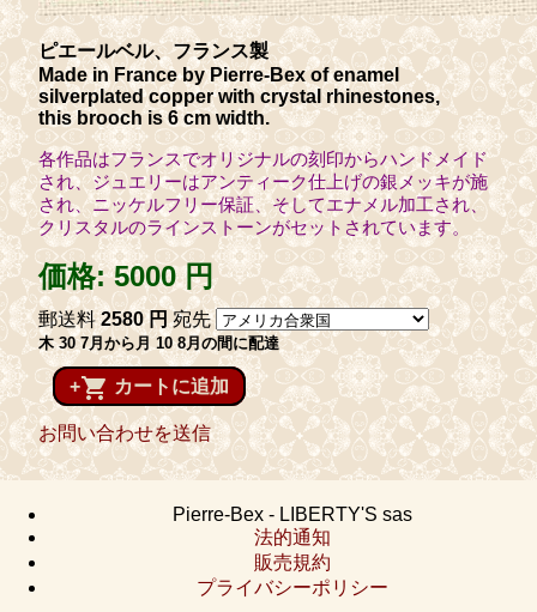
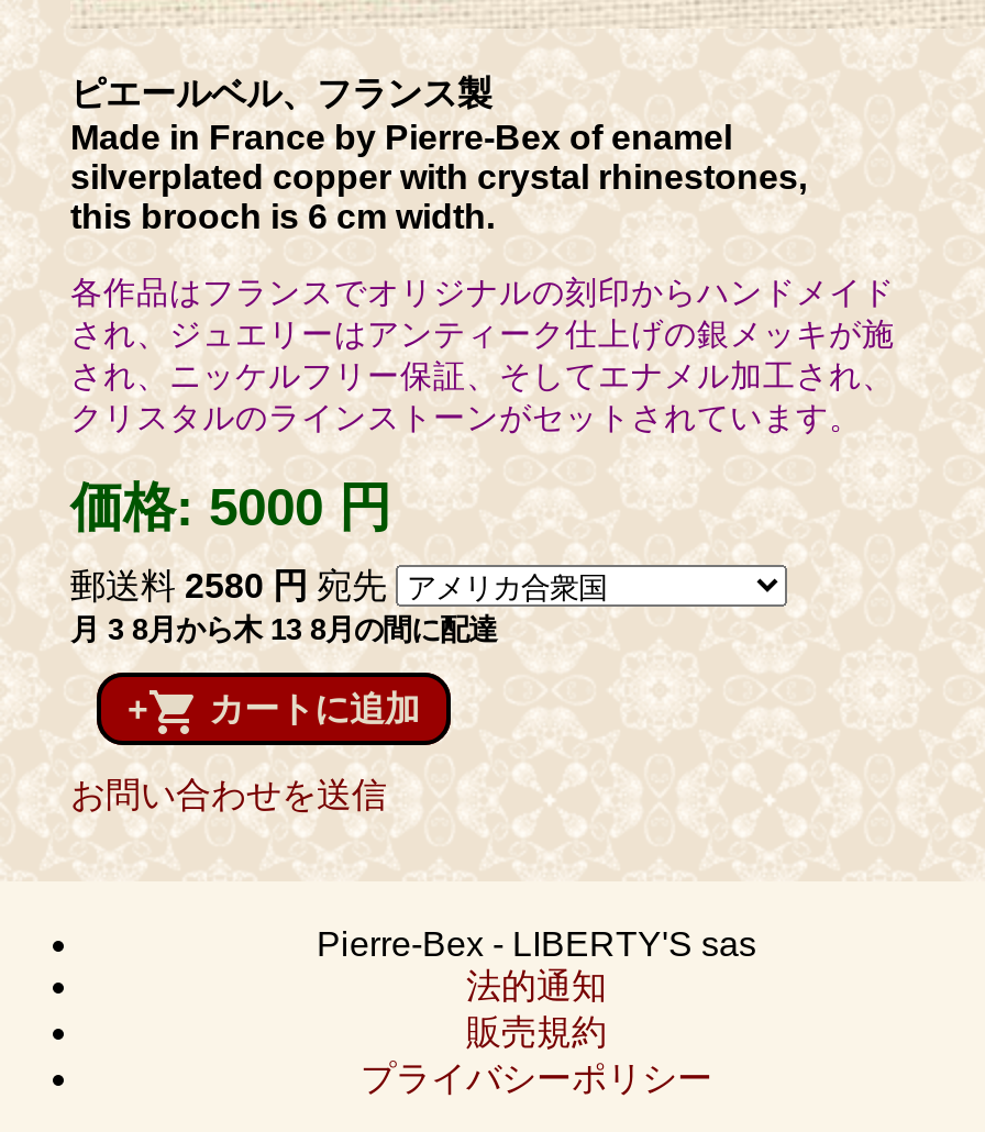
[38,334,279,352] 木 30 7月から月 10 8月の間に配達 -> [70,613,497,646] 月 3 8月から木 13 8月の間に配達

